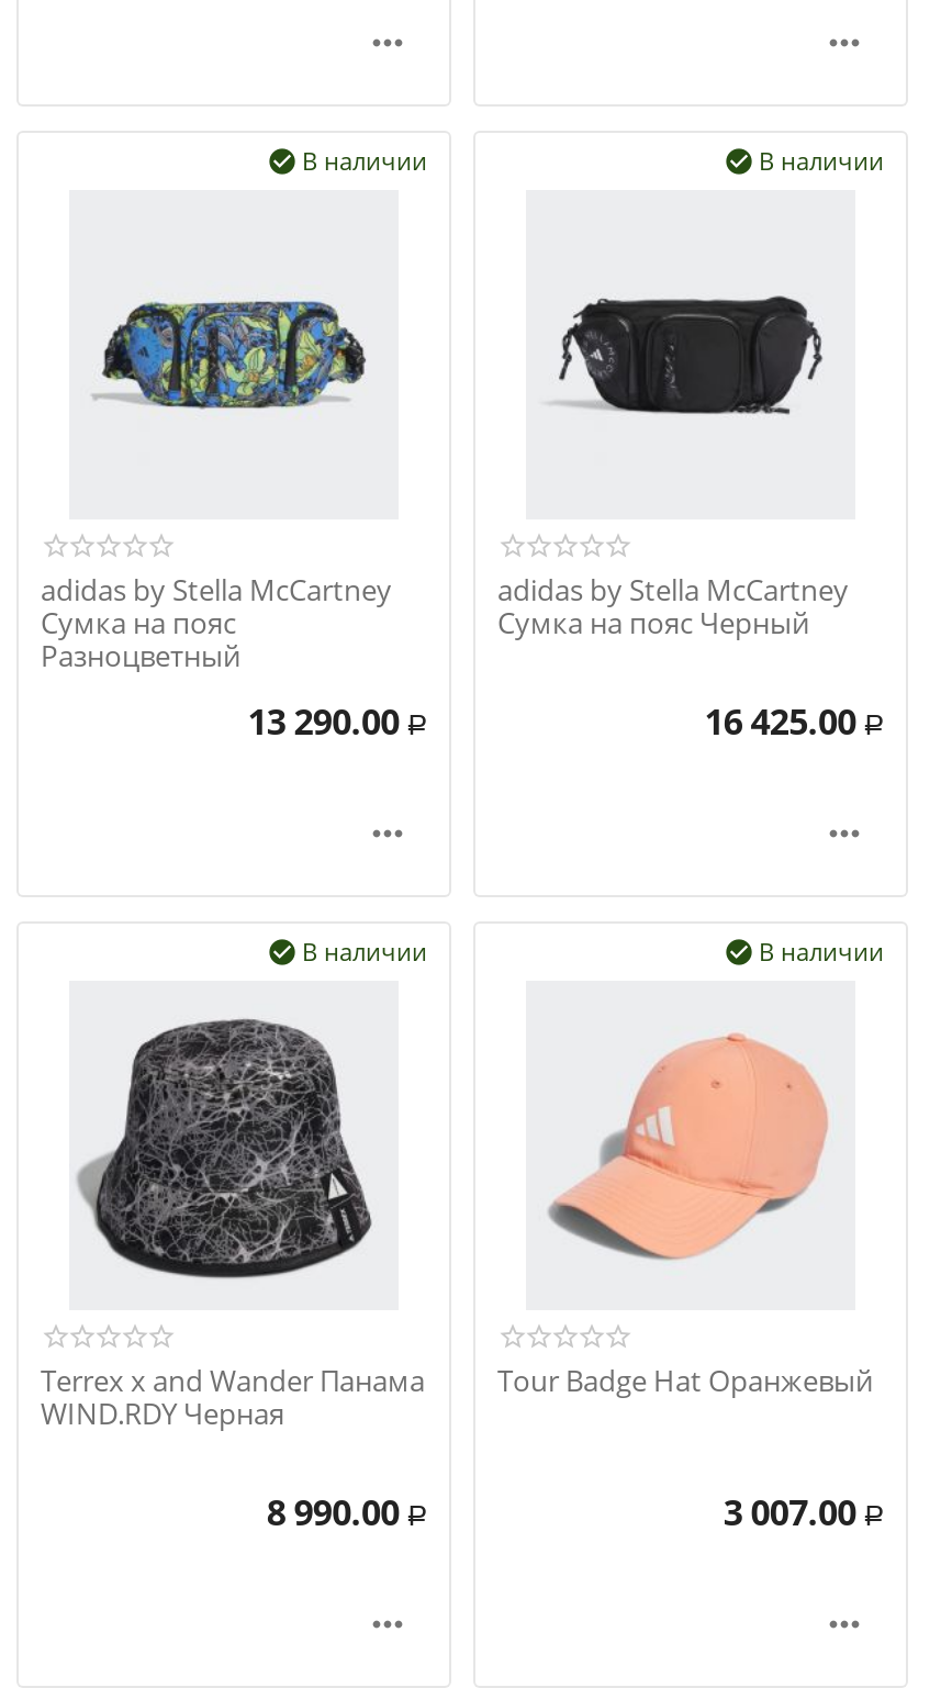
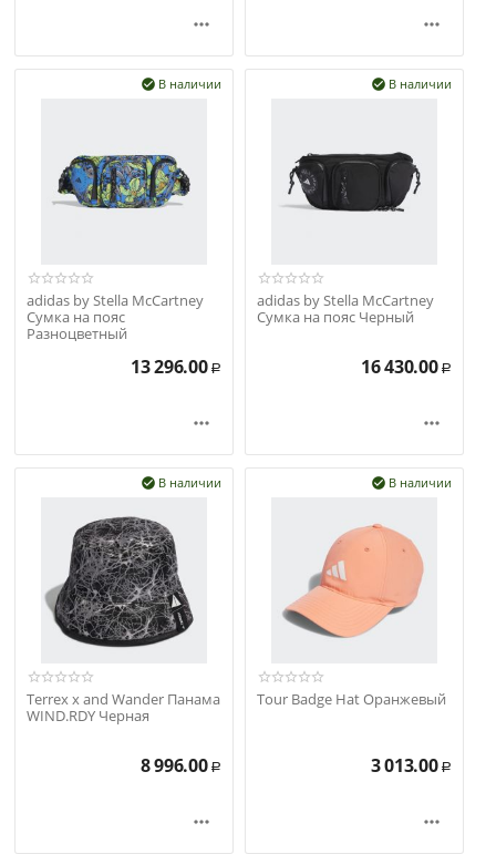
[247,697,427,746] 13 290.00 Р -> [131,354,221,379] 13 296.00 Р
[704,697,884,746] 16 425.00 Р -> [361,354,452,379] 16 430.00 Р
[267,1488,427,1536] 8 990.00 Р -> [140,753,221,778] 8 996.00 Р
[723,1488,884,1536] 3 007.00 Р -> [371,753,452,778] 3 013.00 Р

